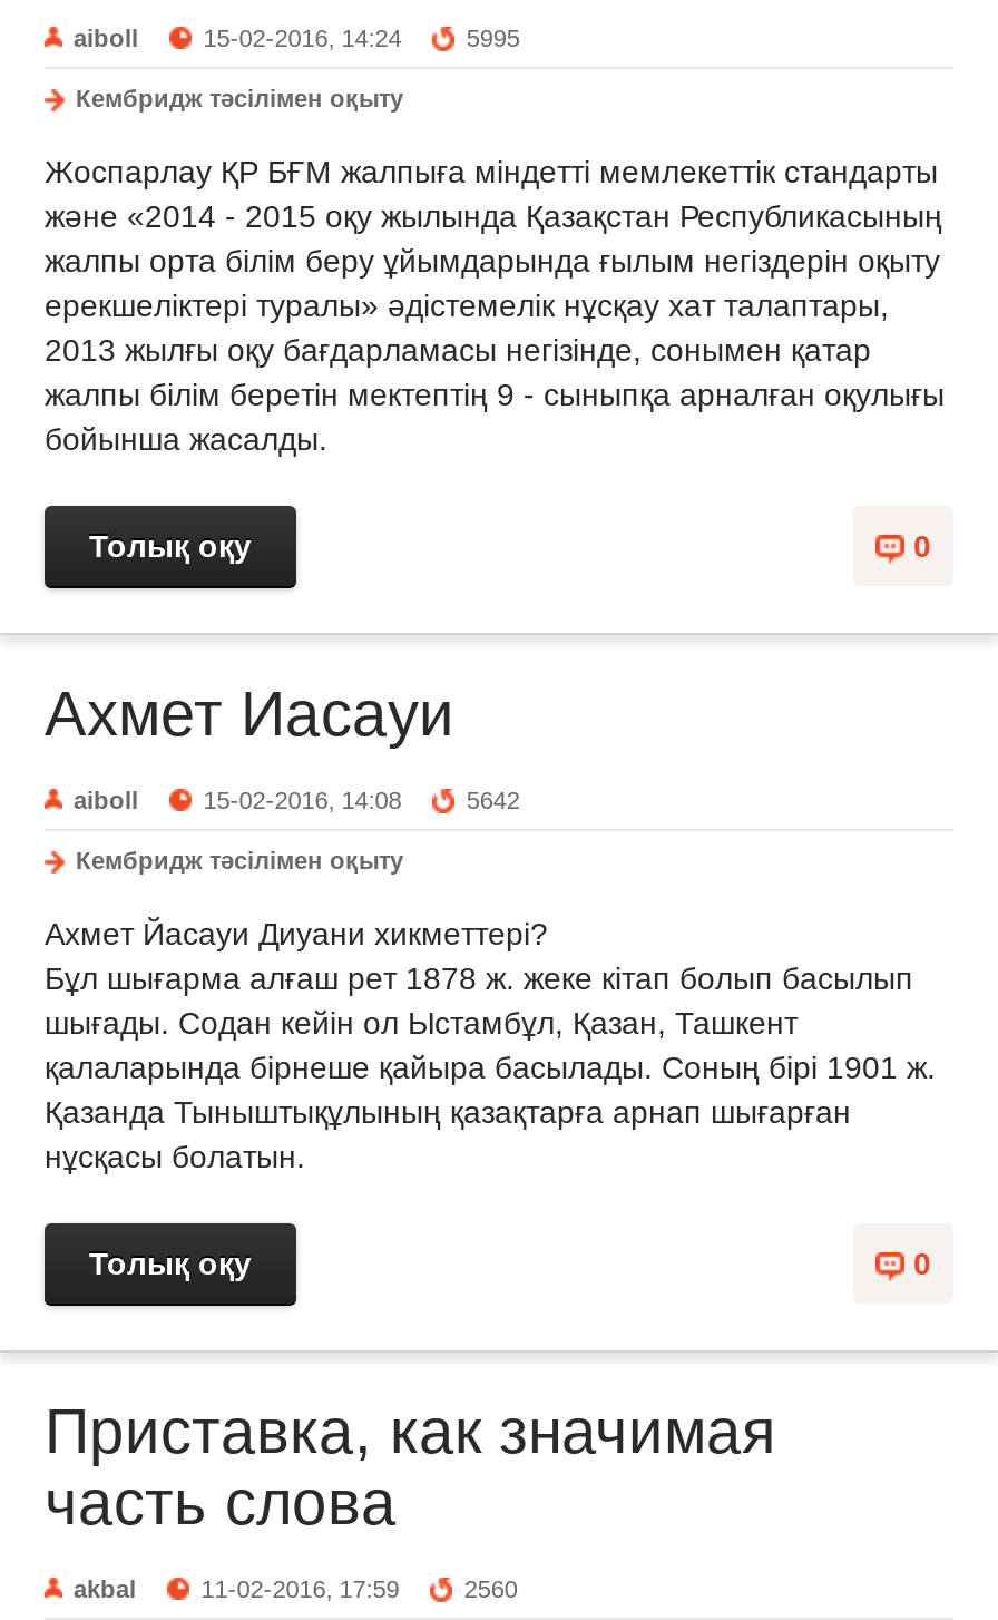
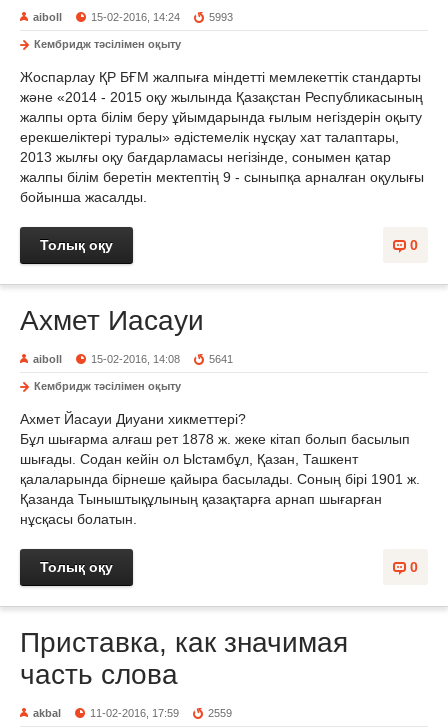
[466,25,520,51] 5995 -> [209,11,233,23] 5993
[466,787,520,813] 5642 -> [209,353,233,365] 5641
[464,1575,518,1602] 2560 -> [208,707,232,719] 2559

